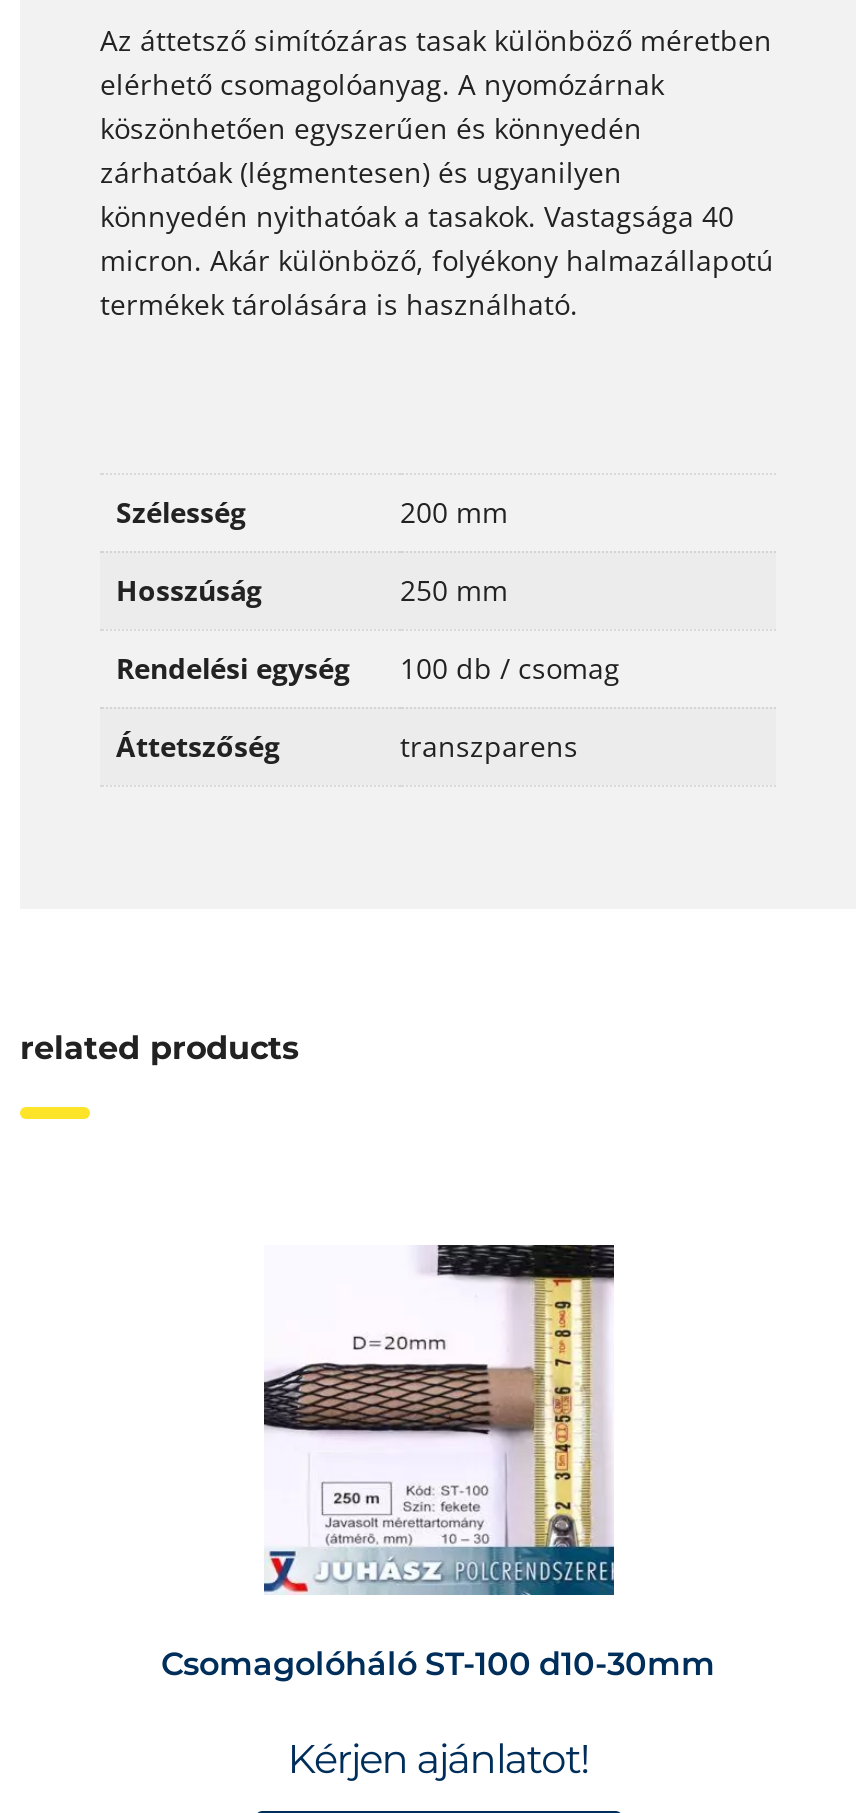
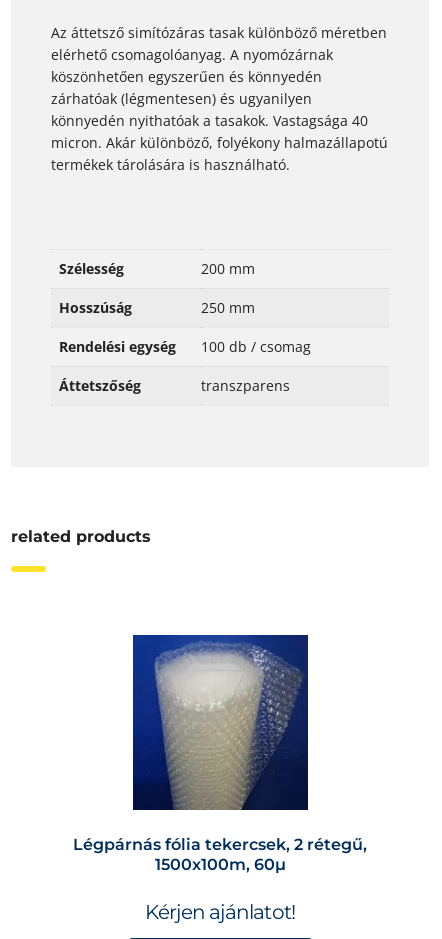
[161,1243,715,1682] [image] | Csomagolóháló ST-100 d10-30mm -> [73,634,367,874] [image] | Légpárnás fólia tekercsek, 2 rétegű, | 1500x100m, 60µ

